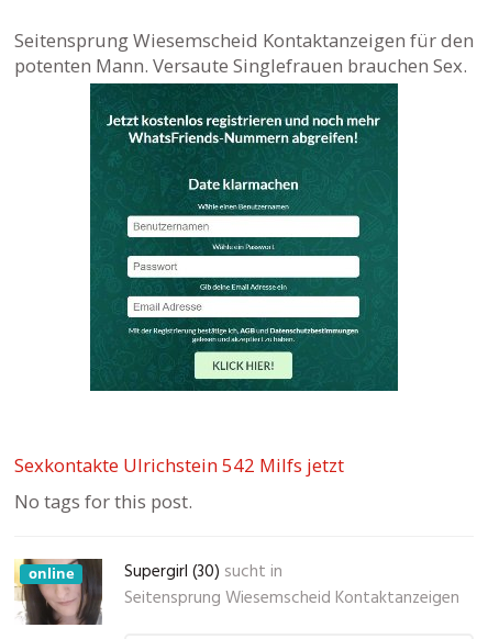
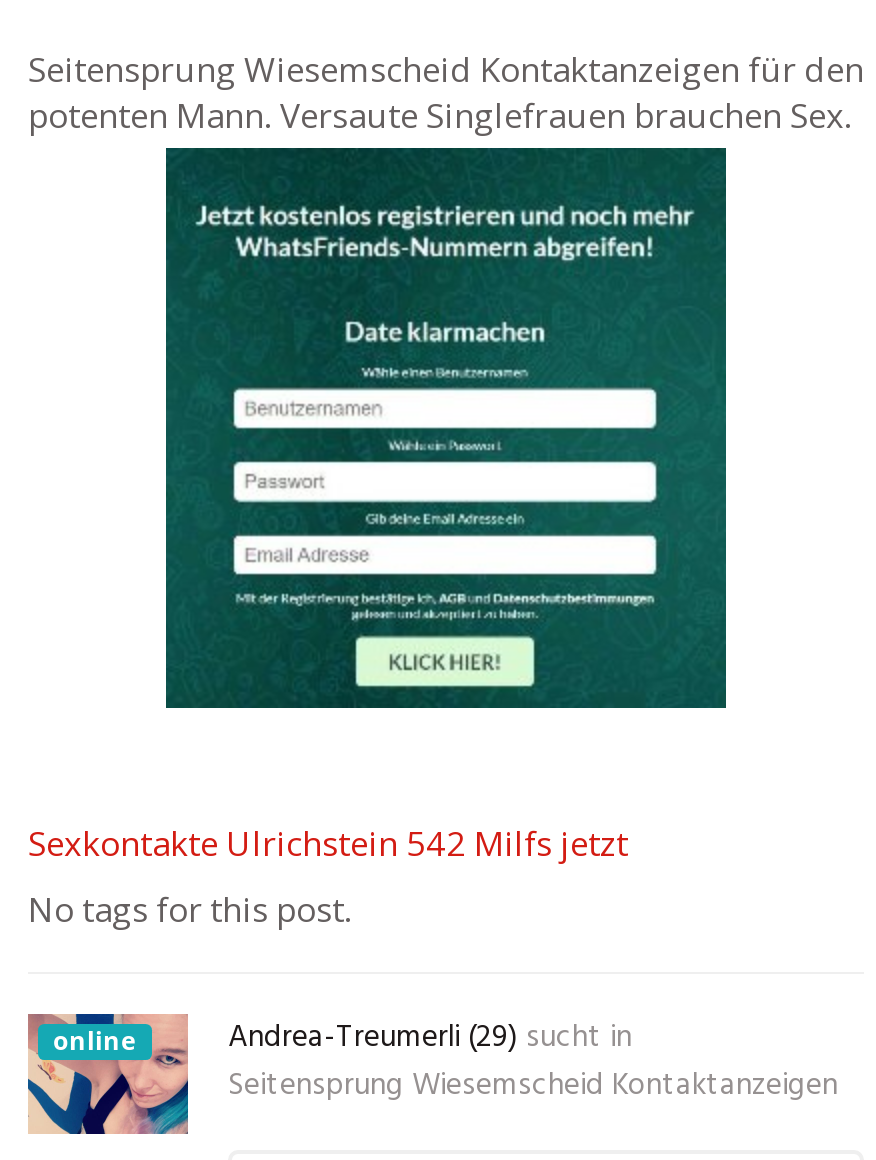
[14,558,282,626] [image] | Supergirl (30) sucht in -> [26,1012,632,1136] [image] | Andrea-Treumerli (29) sucht in

